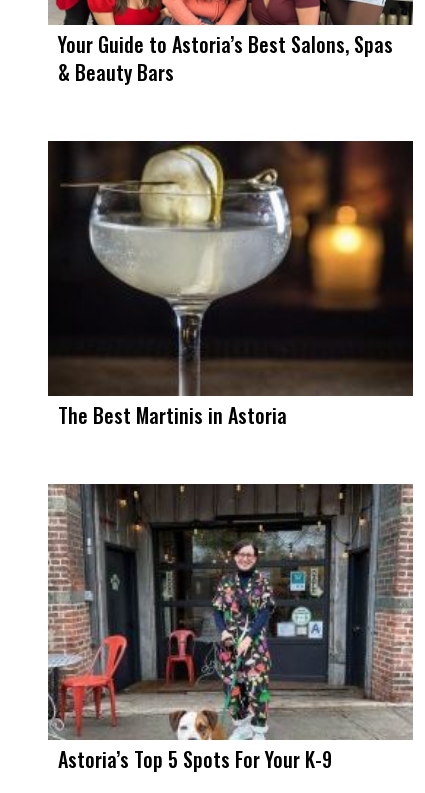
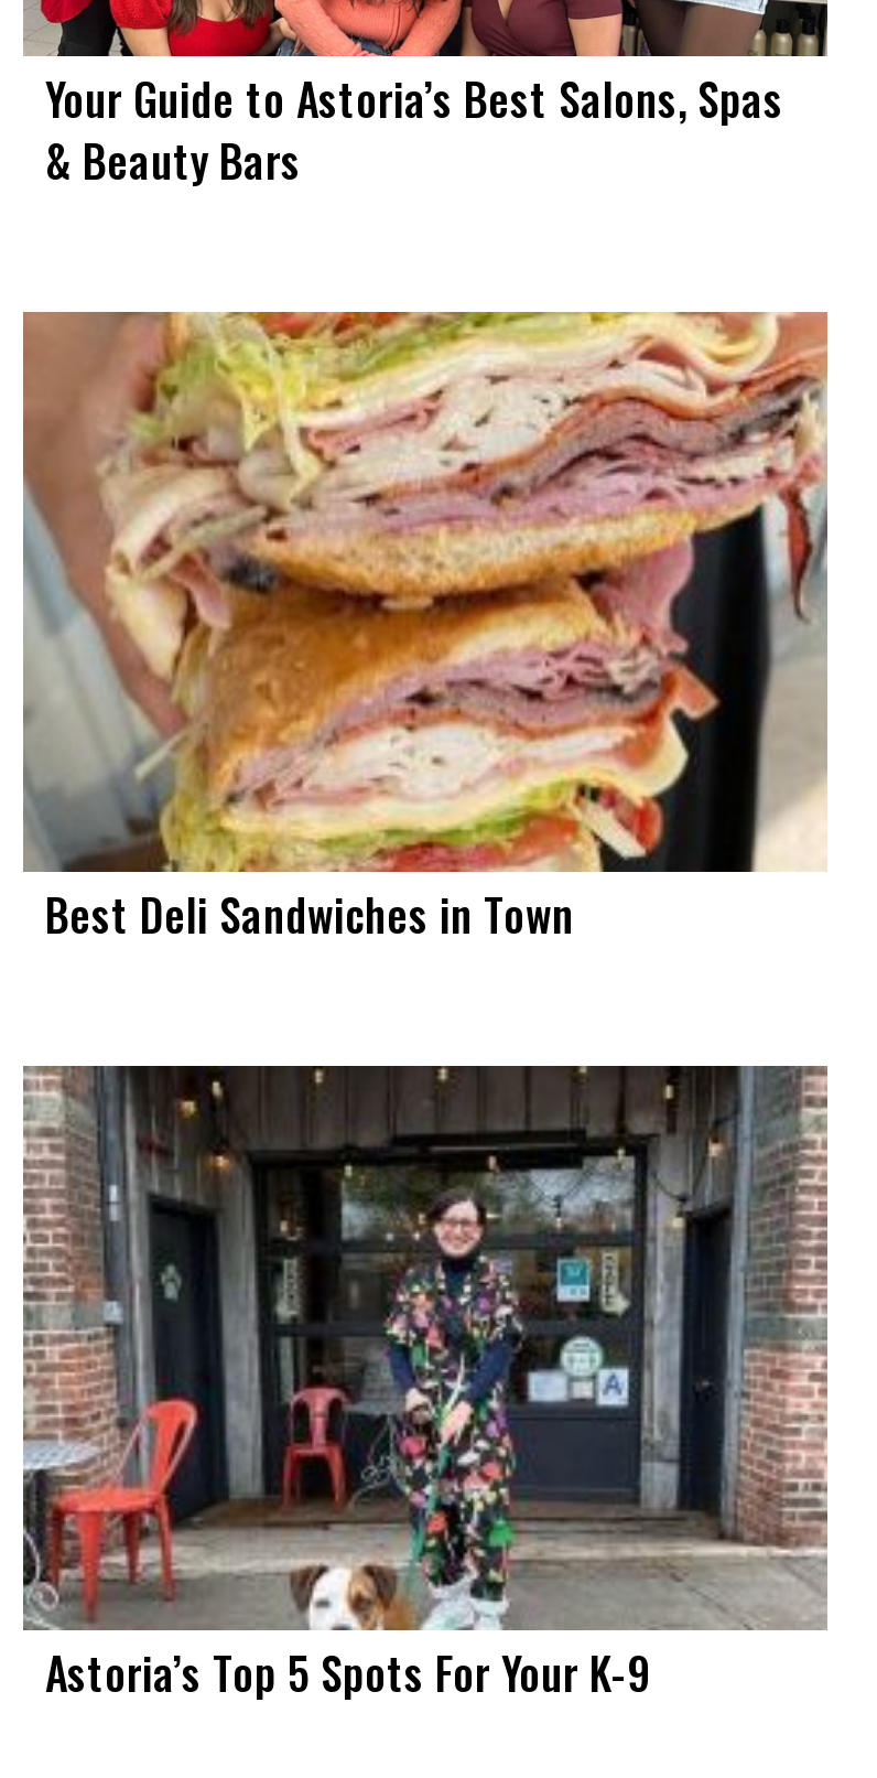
[47,140,414,430] [image] | The Best Martinis in Astoria -> [21,311,830,948] [image] | Best Deli Sandwiches in Town

